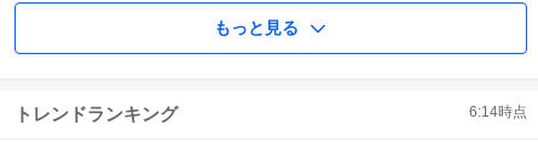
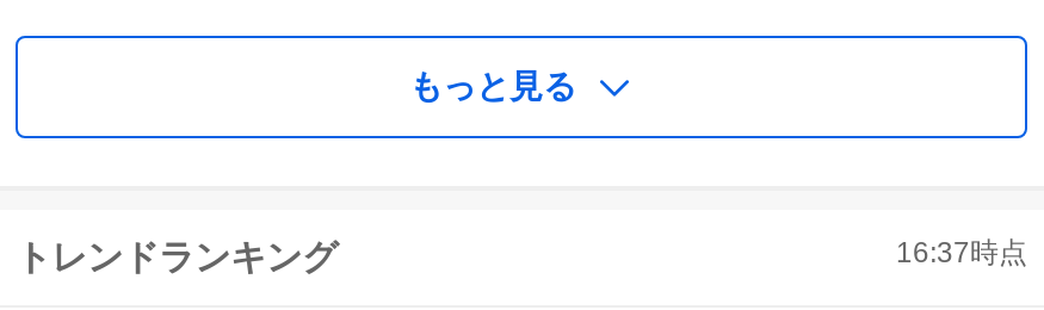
[469,103,527,120] 6:14時点 -> [896,236,1027,269] 16:37時点

